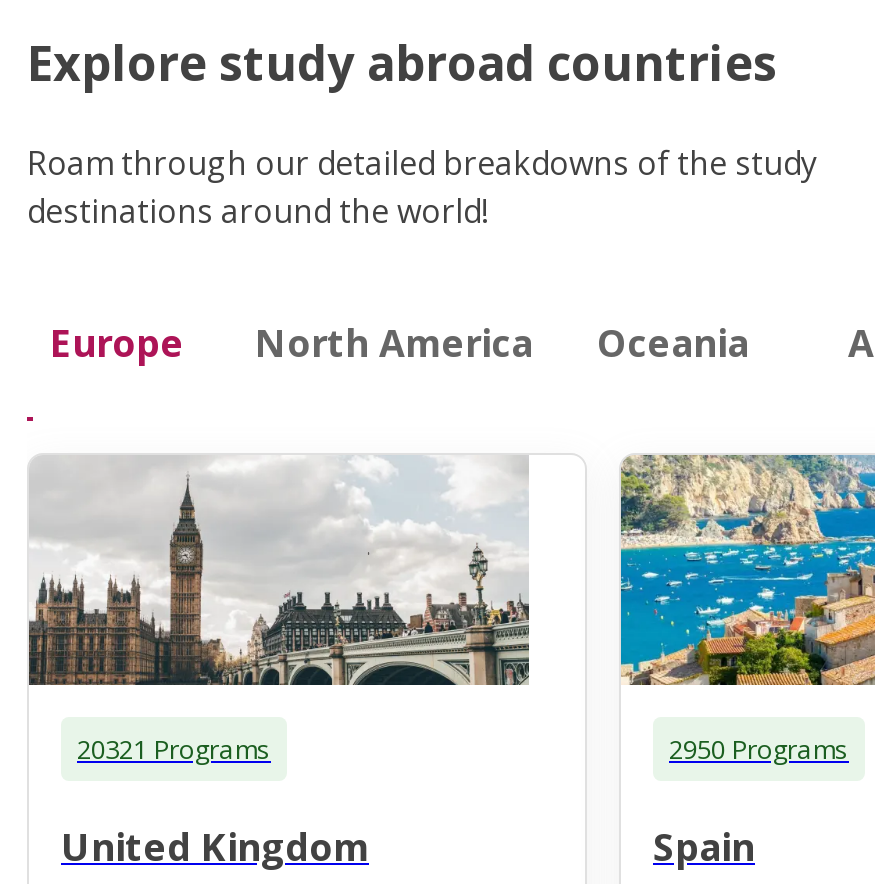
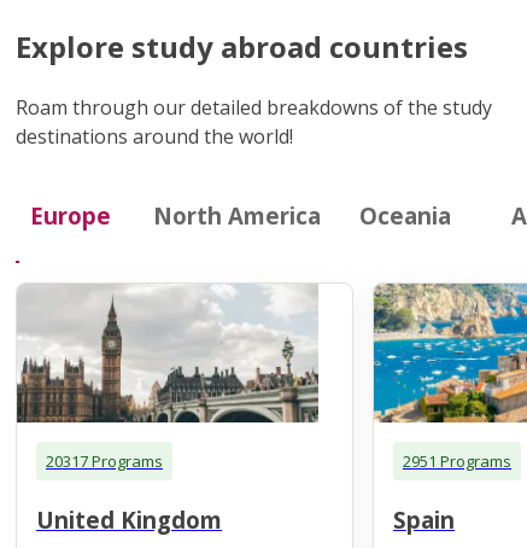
[77,730,271,766] 20321 Programs -> [46,450,163,471] 20317 Programs
[669,730,849,766] 2950 Programs -> [403,450,511,471] 2951 Programs

